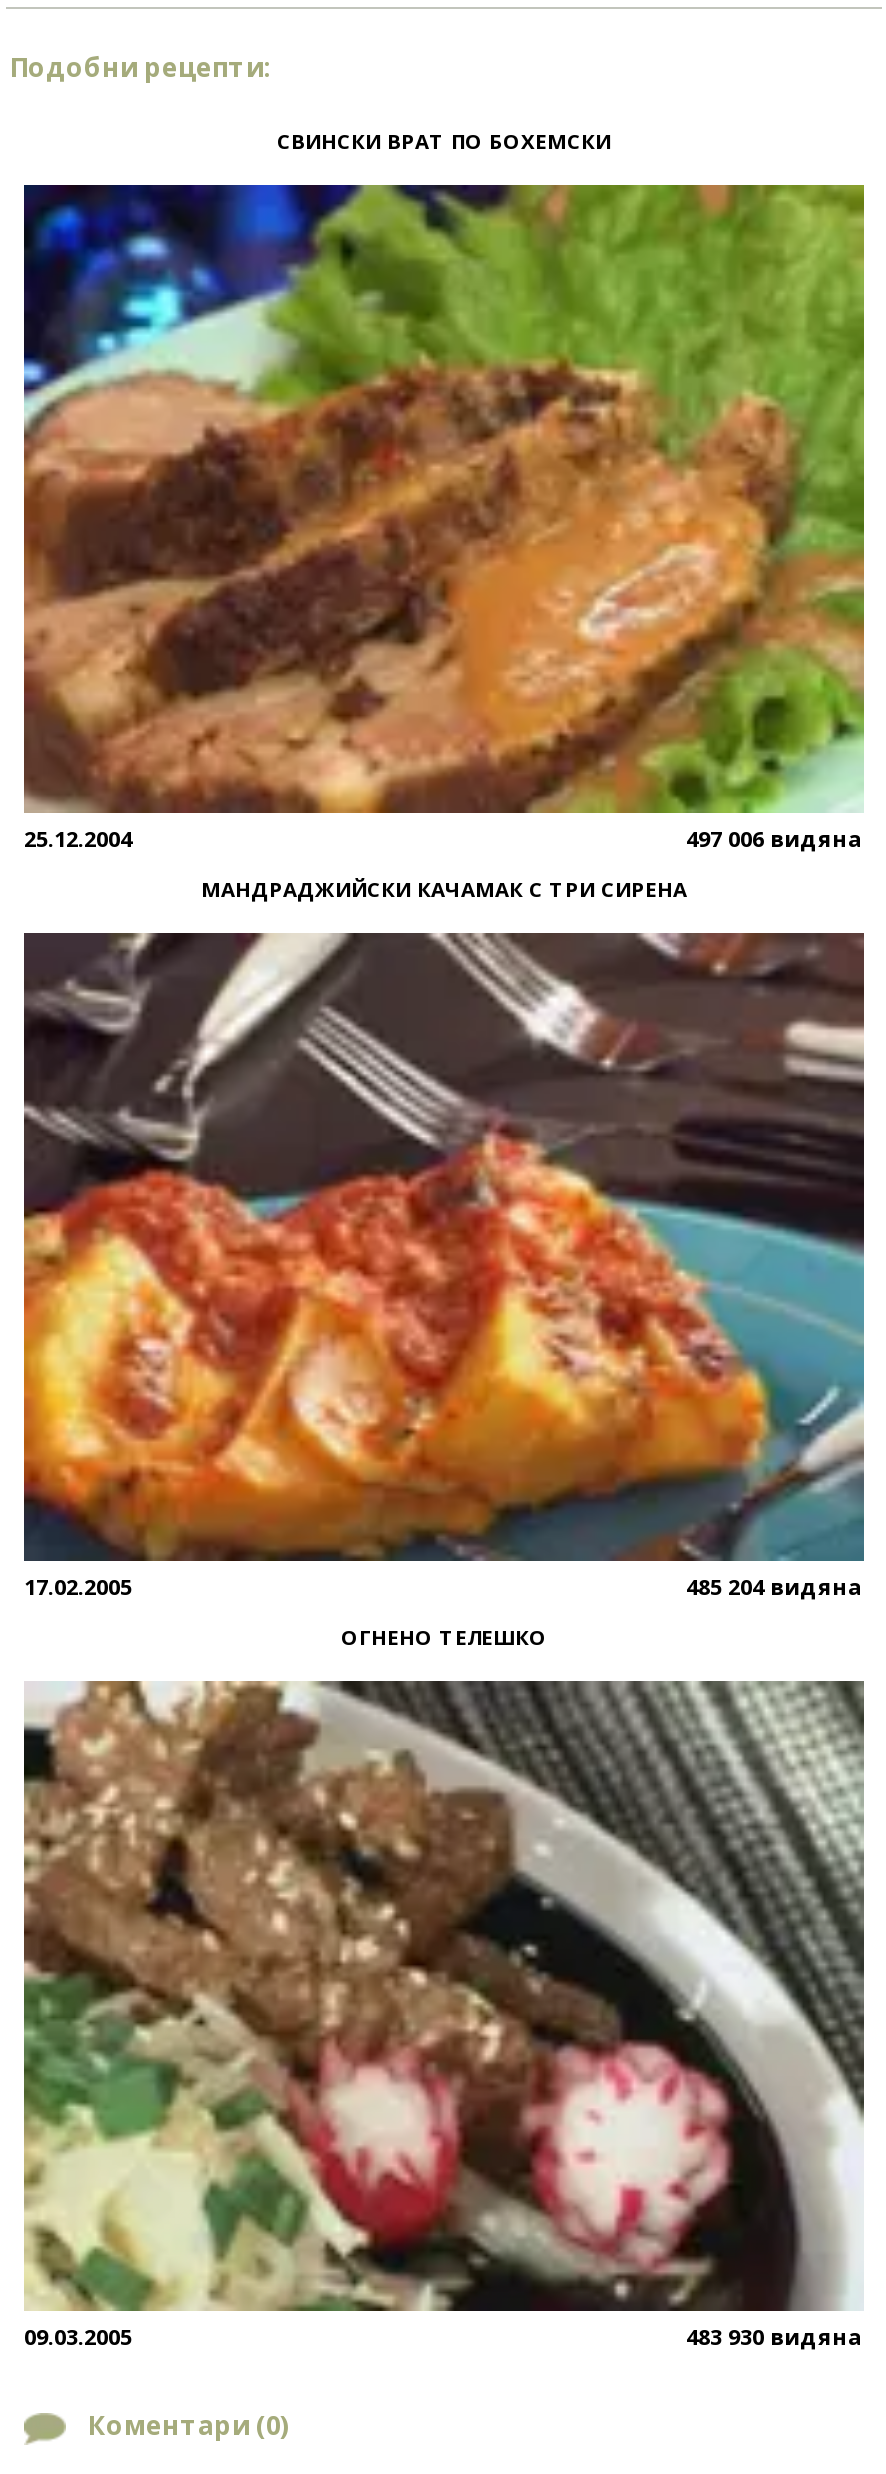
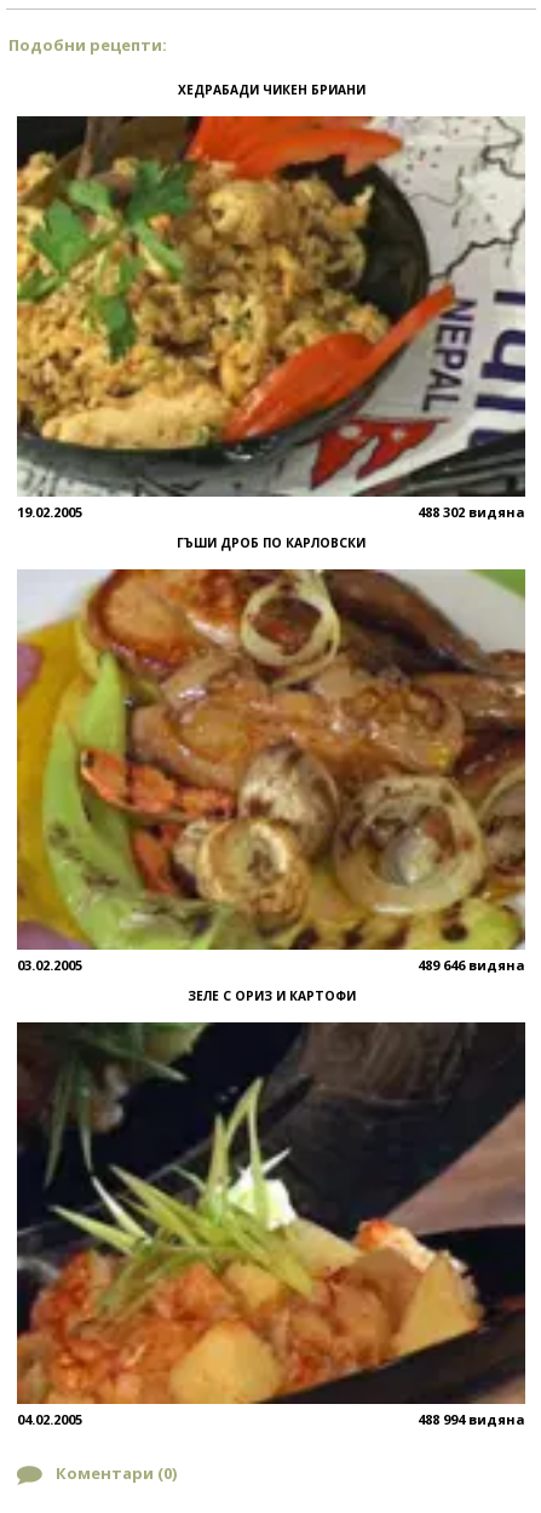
[277,127,611,155] СВИНСКИ ВРАТ ПО БОХЕМСКИ -> [177,81,365,98] ХЕДРАБАДИ ЧИКЕН БРИАНИ
[22,183,866,853] [image] | 25.12.2004 | 497 006 видяна -> [16,115,526,521] [image] | 19.02.2005 | 488 302 видяна
[201,875,687,903] МАНДРАДЖИЙСКИ КАЧАМАК С ТРИ СИРЕНА -> [177,534,366,551] ГЪШИ ДРОБ ПО КАРЛОВСКИ
[22,931,866,1602] [image] | 17.02.2005 | 485 204 видяна -> [16,568,526,975] [image] | 03.02.2005 | 489 646 видяна
[341,1624,547,1652] ОГНЕНО ТЕЛЕШКО -> [187,988,355,1005] ЗЕЛЕ С ОРИЗ И КАРТОФИ
[22,1679,866,2351] [image] | 09.03.2005 | 483 930 видяна -> [16,1021,526,1428] [image] | 04.02.2005 | 488 994 видяна

